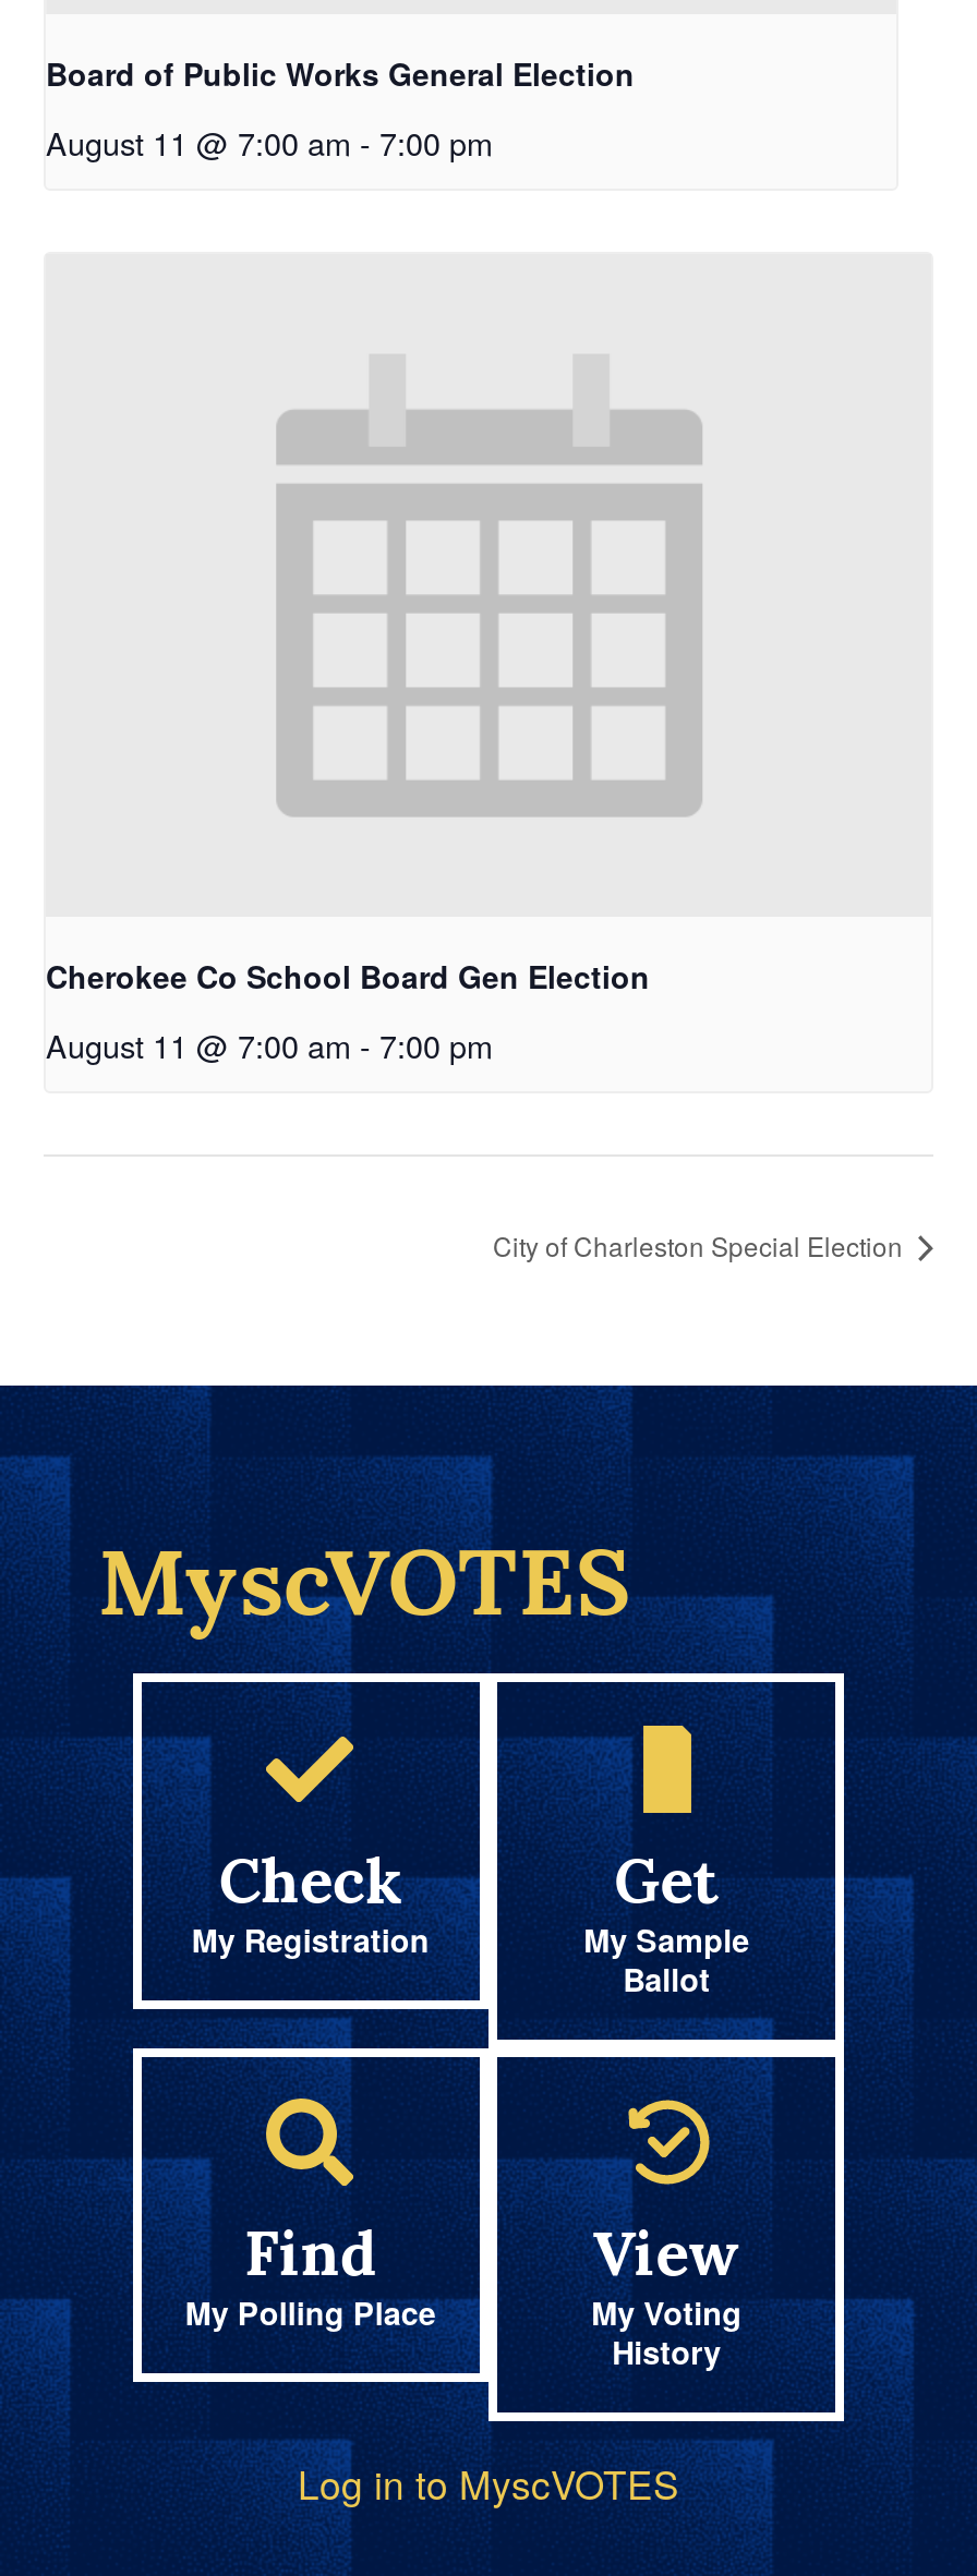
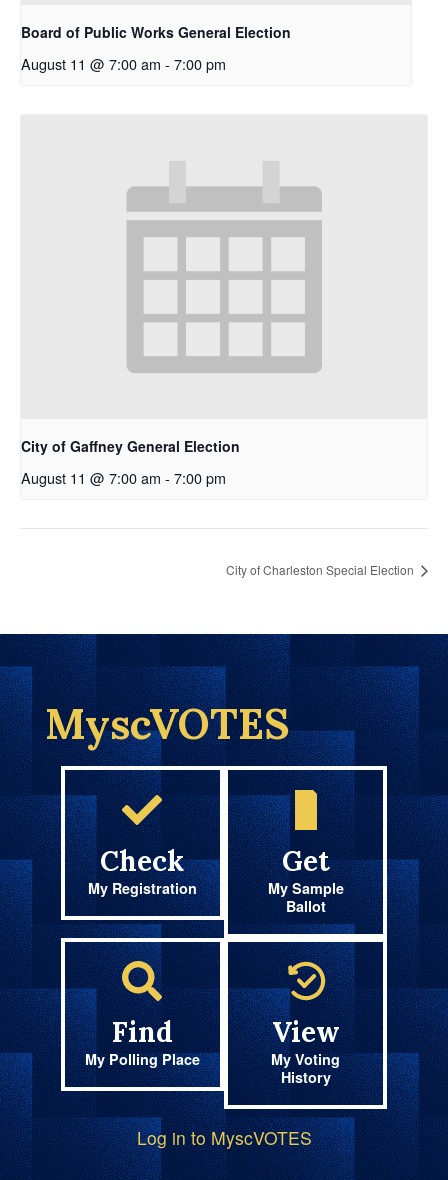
[46,954,650,997] Cherokee Co School Board Gen Election -> [21,436,240,456] City of Gaffney General Election

